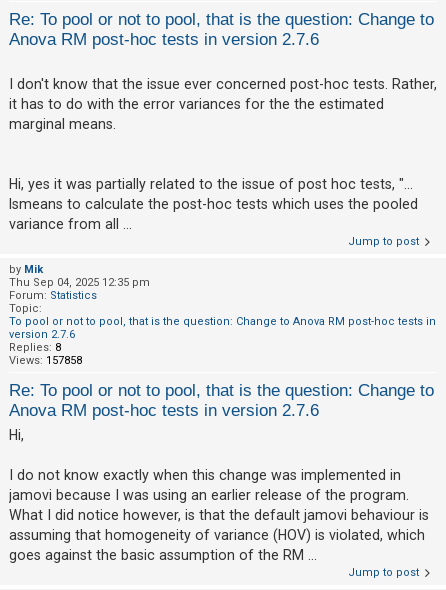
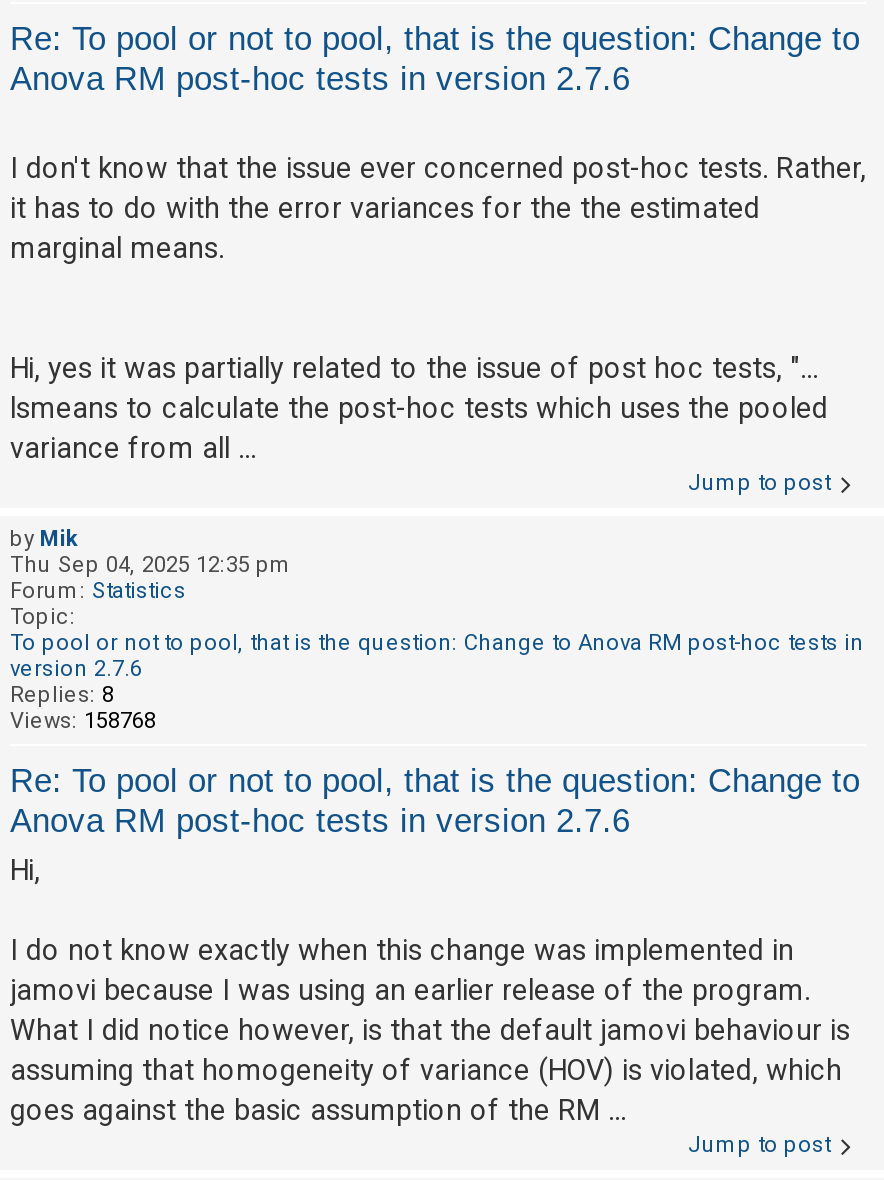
[9,354,82,367] Views: 157858 -> [10,708,156,734] Views: 158768

